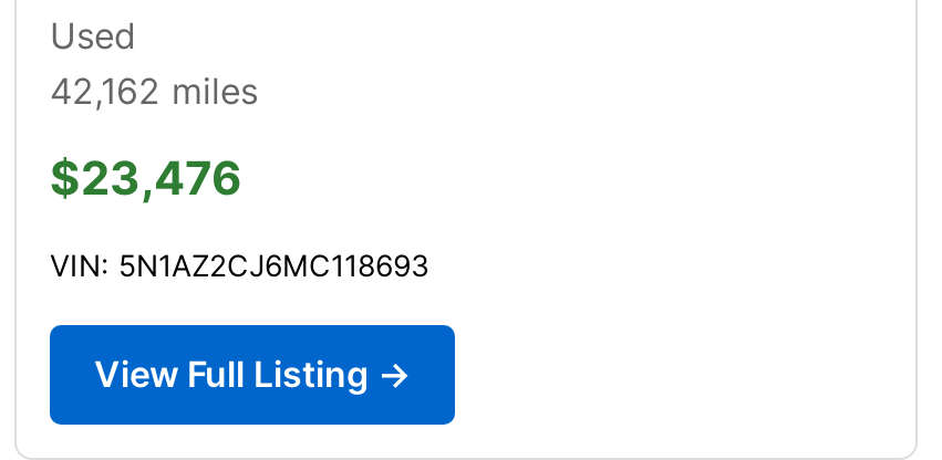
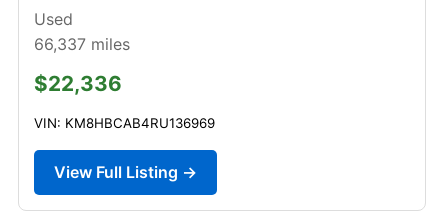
[50,68,258,113] 42,162 miles -> [34,34,130,54] 66,337 miles
[50,150,242,205] $23,476 -> [34,71,122,96] $22,336
[50,247,428,283] VIN: 5N1AZ2CJ6MC118693 -> [34,115,215,131] VIN: KM8HBCAB4RU136969

